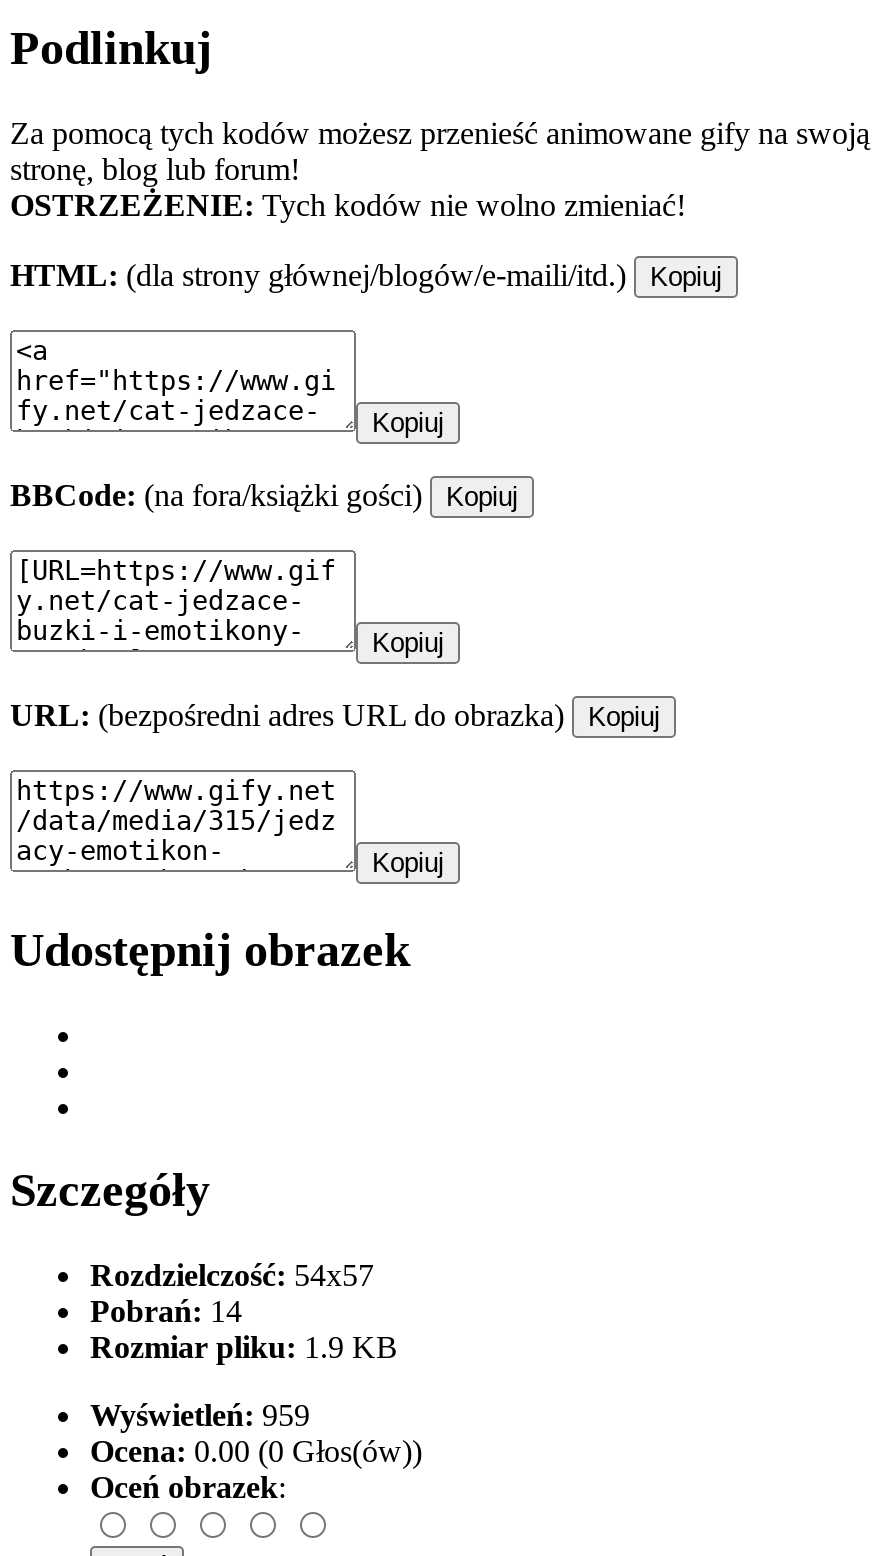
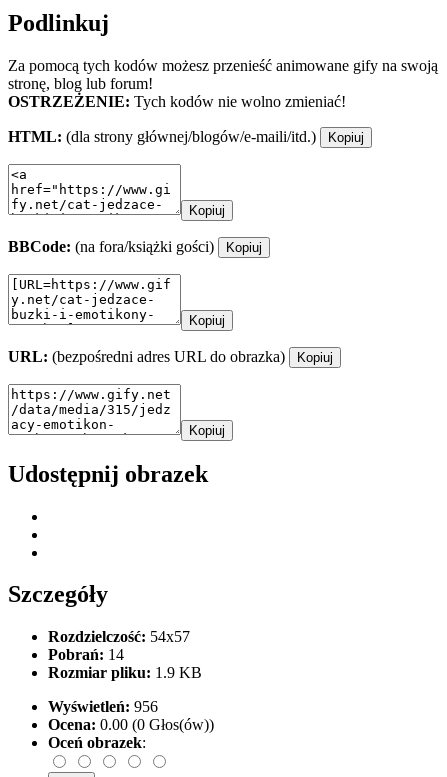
[90,1399,310,1433] Wyświetleń: 959 -> [48,698,158,715] Wyświetleń: 956

